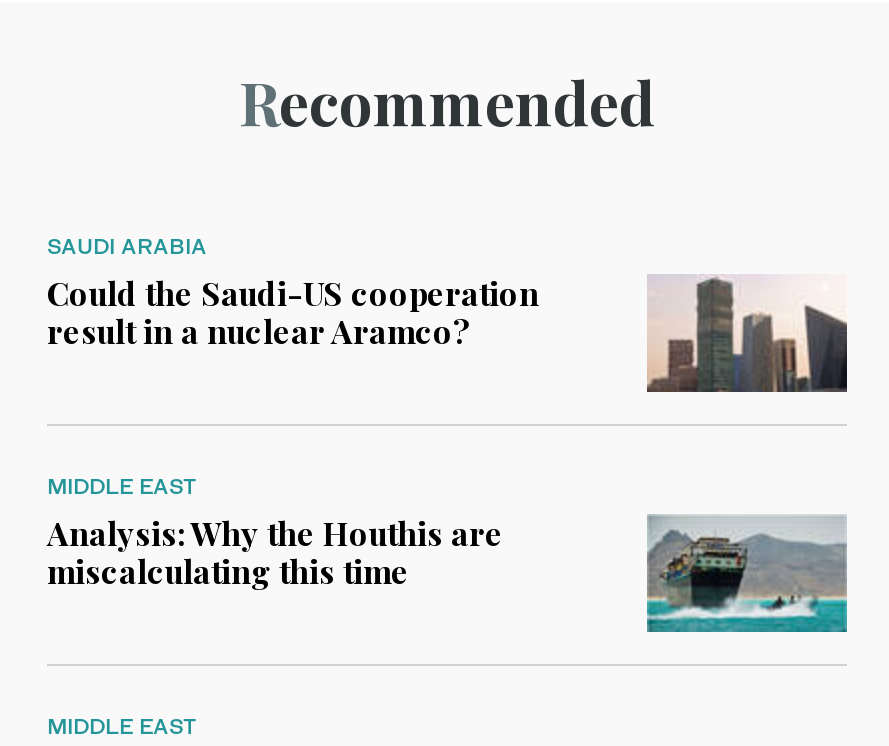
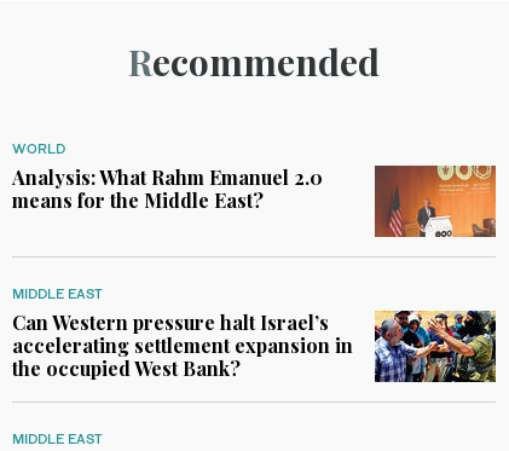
[47,232,539,352] SAUDI ARABIA | Could the Saudi-US cooperation | result in a nuclear Aramco? -> [12,140,323,213] WORLD | Analysis: What Rahm Emanuel 2.0 | means for the Middle East?
[647,274,849,394] [image] -> [374,164,497,238] [image]
[47,512,503,592] Analysis: Why the Houthis are | miscalculating this time -> [12,310,353,381] Can Western pressure halt Israel’s | accelerating settlement expansion in | the occupied West Bank?
[645,514,849,634] [image] -> [374,310,497,383] [image]

